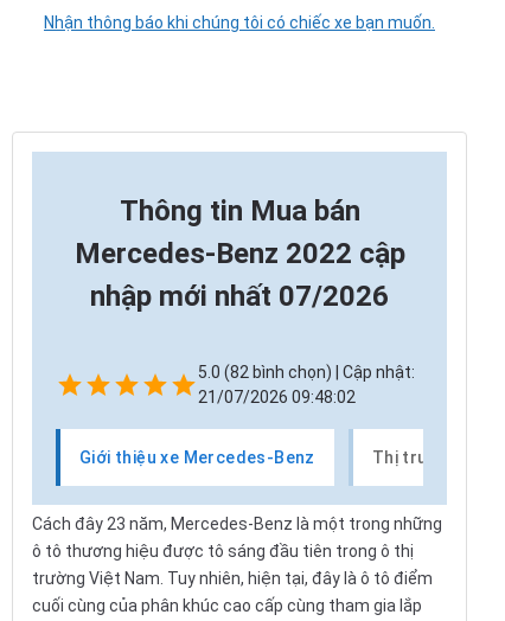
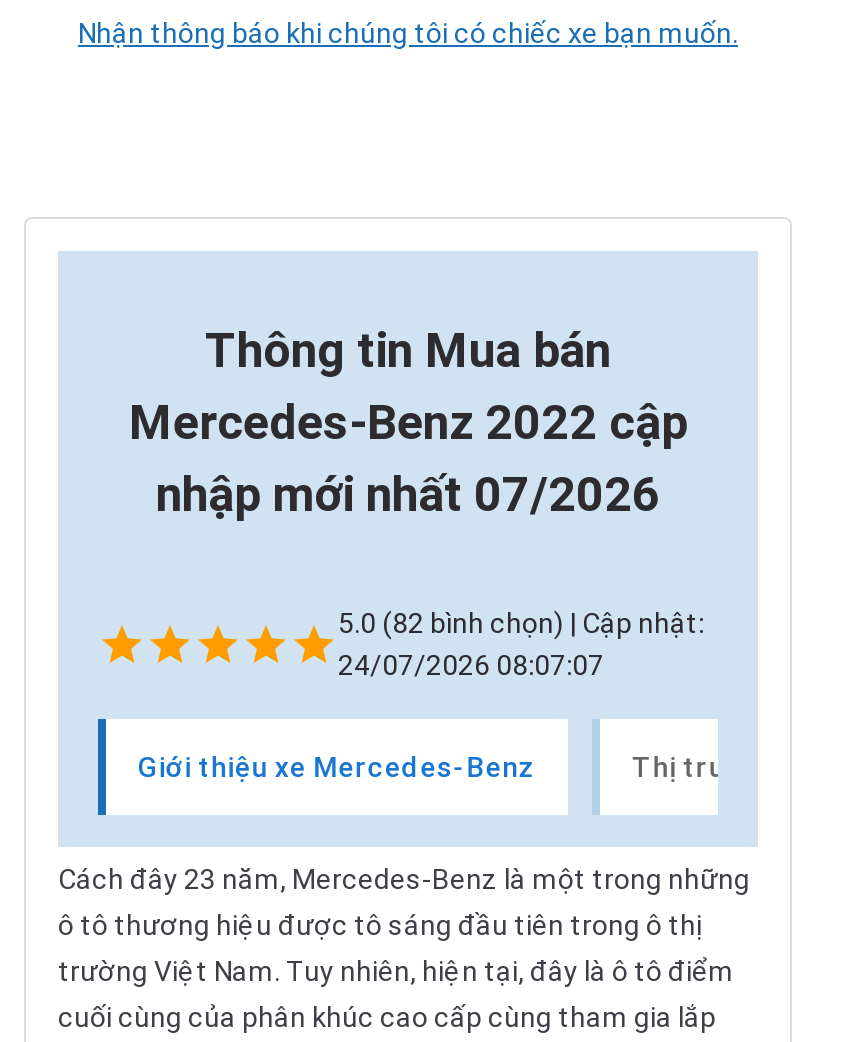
[198,388,356,407] 21/07/2026 09:48:02 -> [338,649,604,681] 24/07/2026 08:07:07

